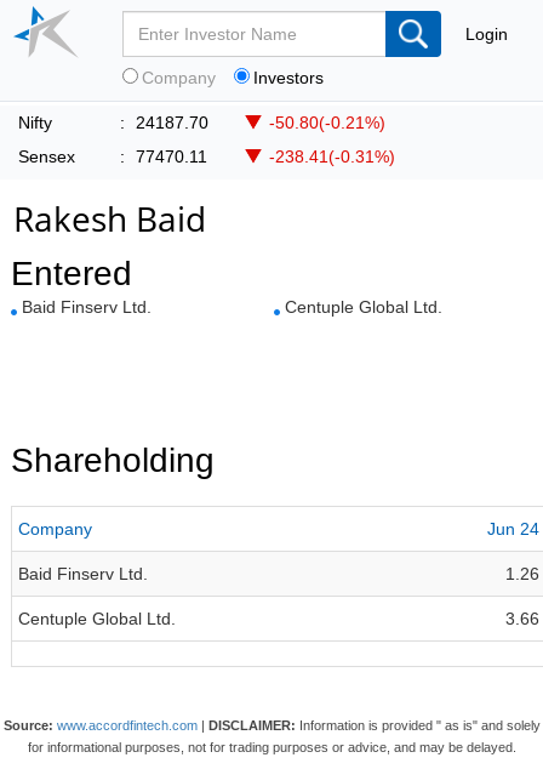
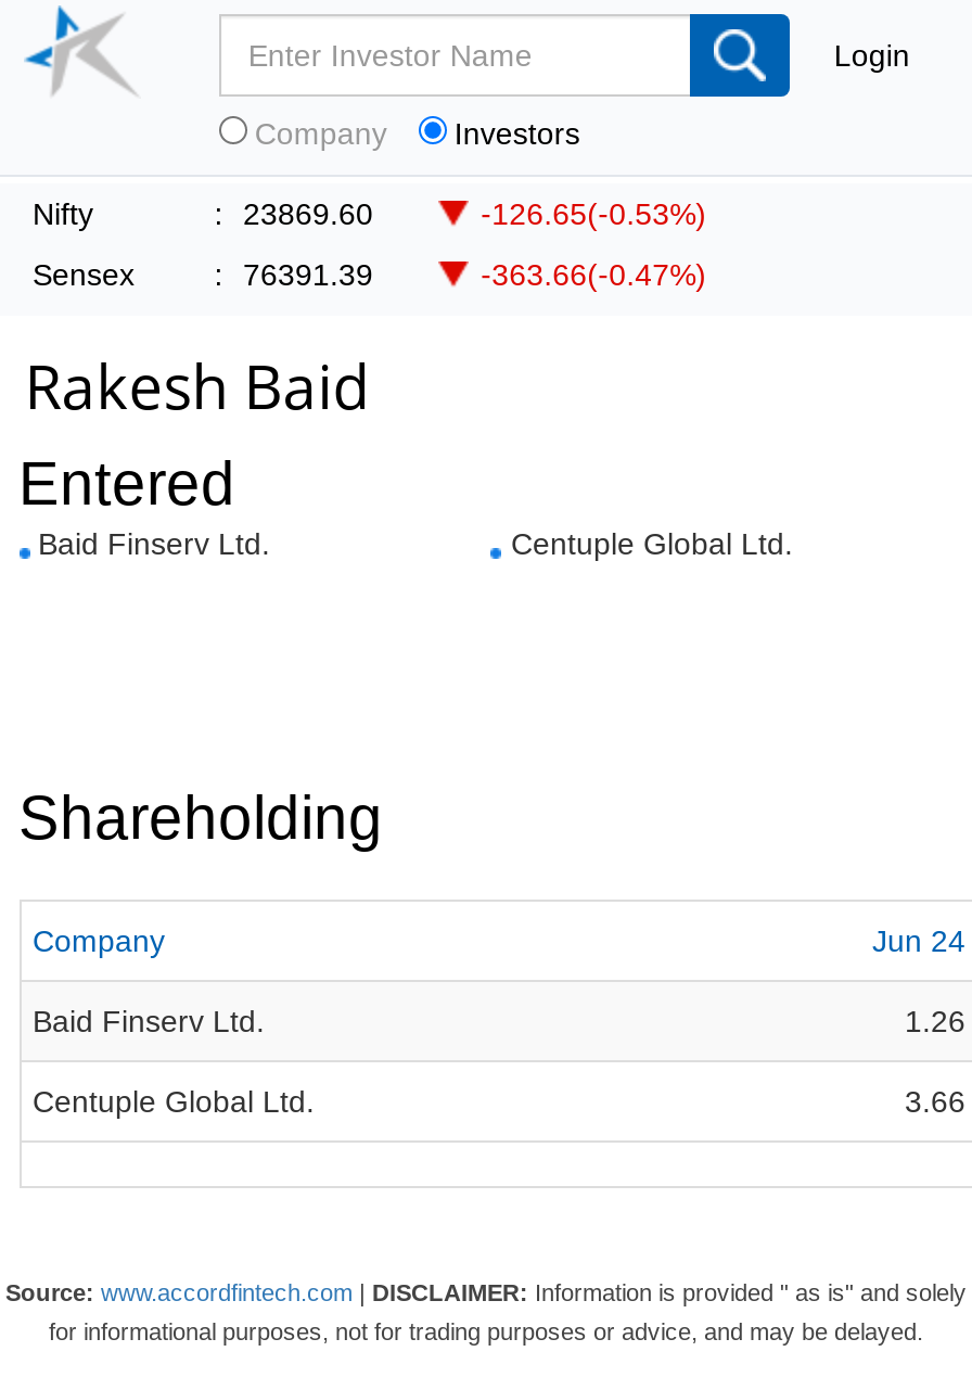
[136,113,208,132] 24187.70 -> [243,196,373,231] 23869.60
[269,113,385,132] -50.80(-0.21%) -> [481,196,706,231] -126.65(-0.53%)
[136,147,207,166] 77470.11 -> [243,257,373,292] 76391.39
[269,147,395,166] -238.41(-0.31%) -> [481,257,706,292] -363.66(-0.47%)

